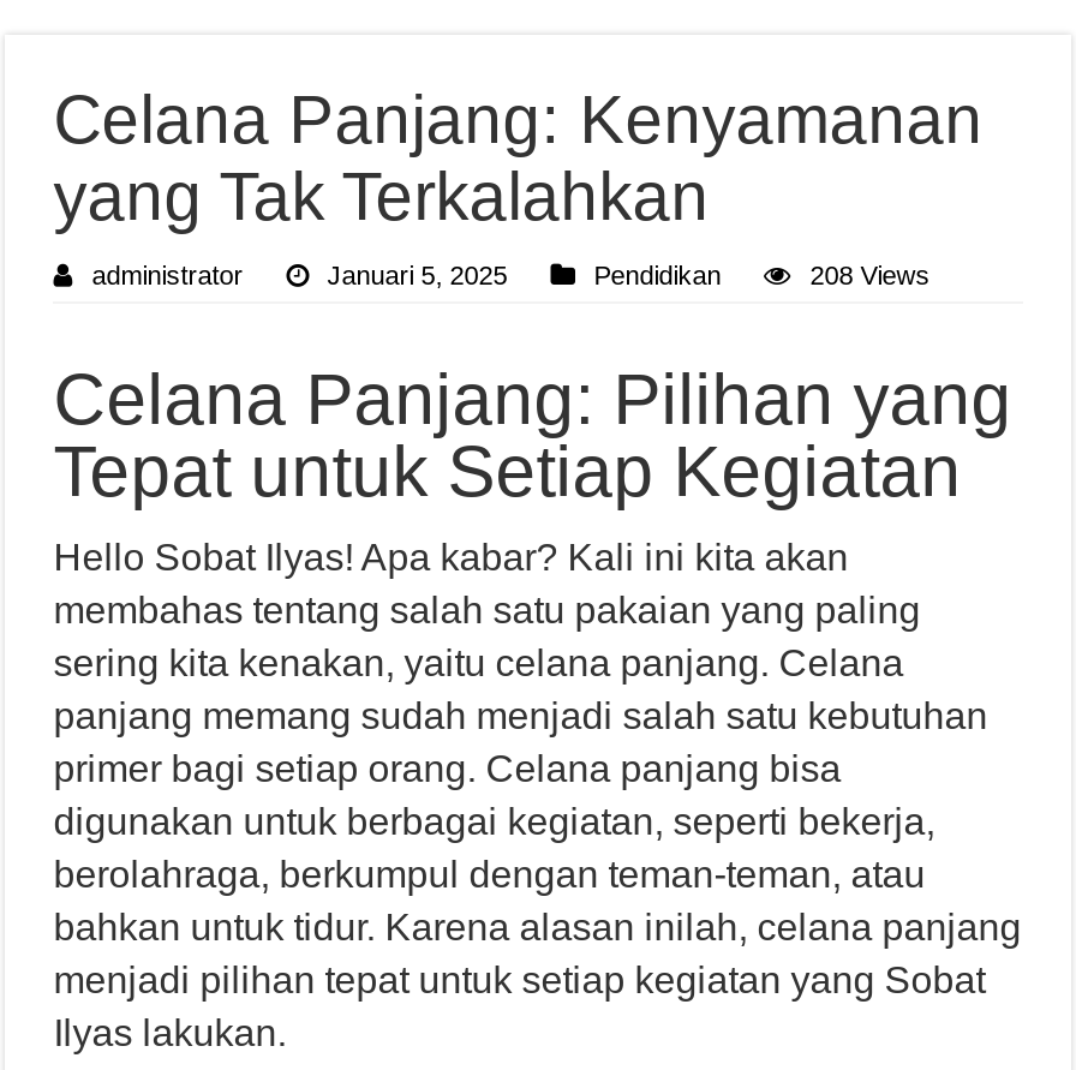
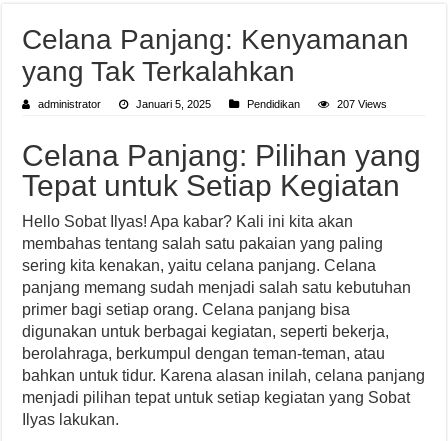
[810,261,930,289] 208 Views -> [337,98,387,110] 207 Views

